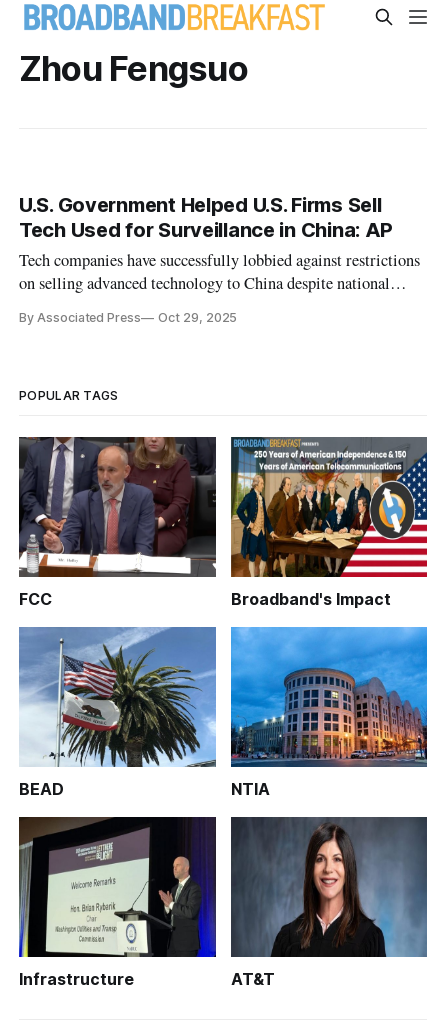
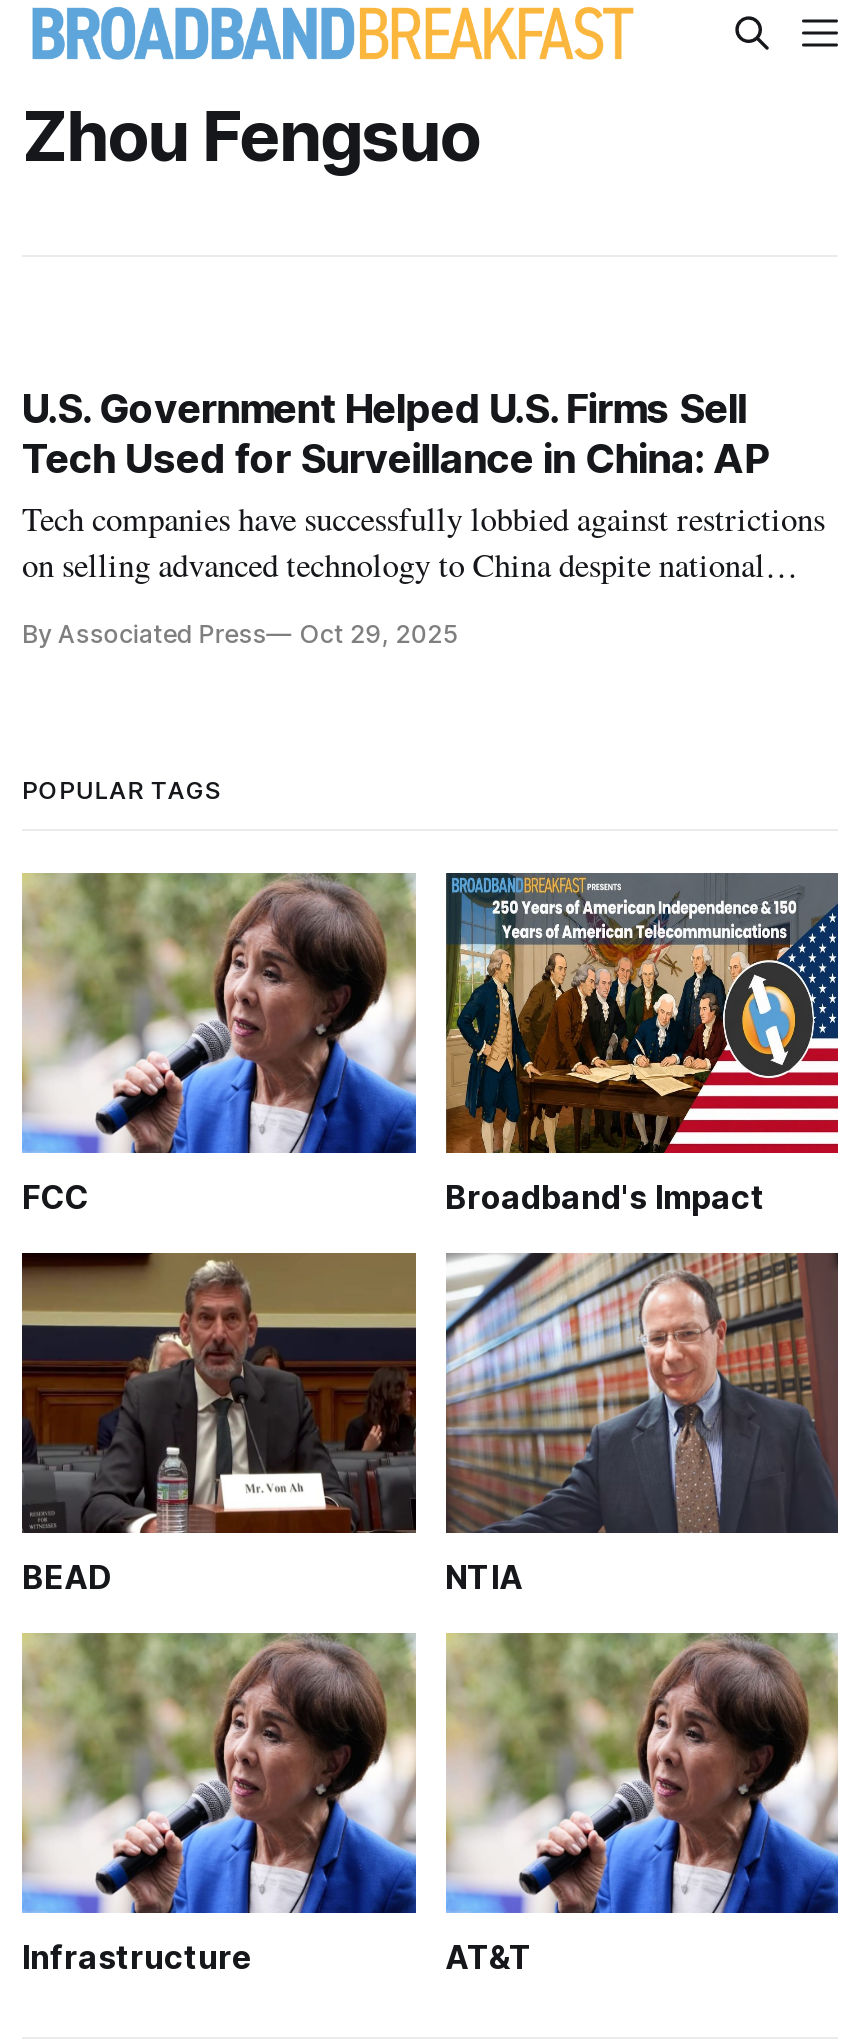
[18,436,217,578] [image] -> [20,871,418,1155] [image]
[18,626,217,768] [image] -> [20,1251,418,1535] [image]
[230,626,428,767] [image] -> [444,1251,840,1533] [image]
[18,816,217,958] [image] -> [20,1631,418,1915] [image]
[230,816,428,958] [image] -> [444,1631,840,1915] [image]

